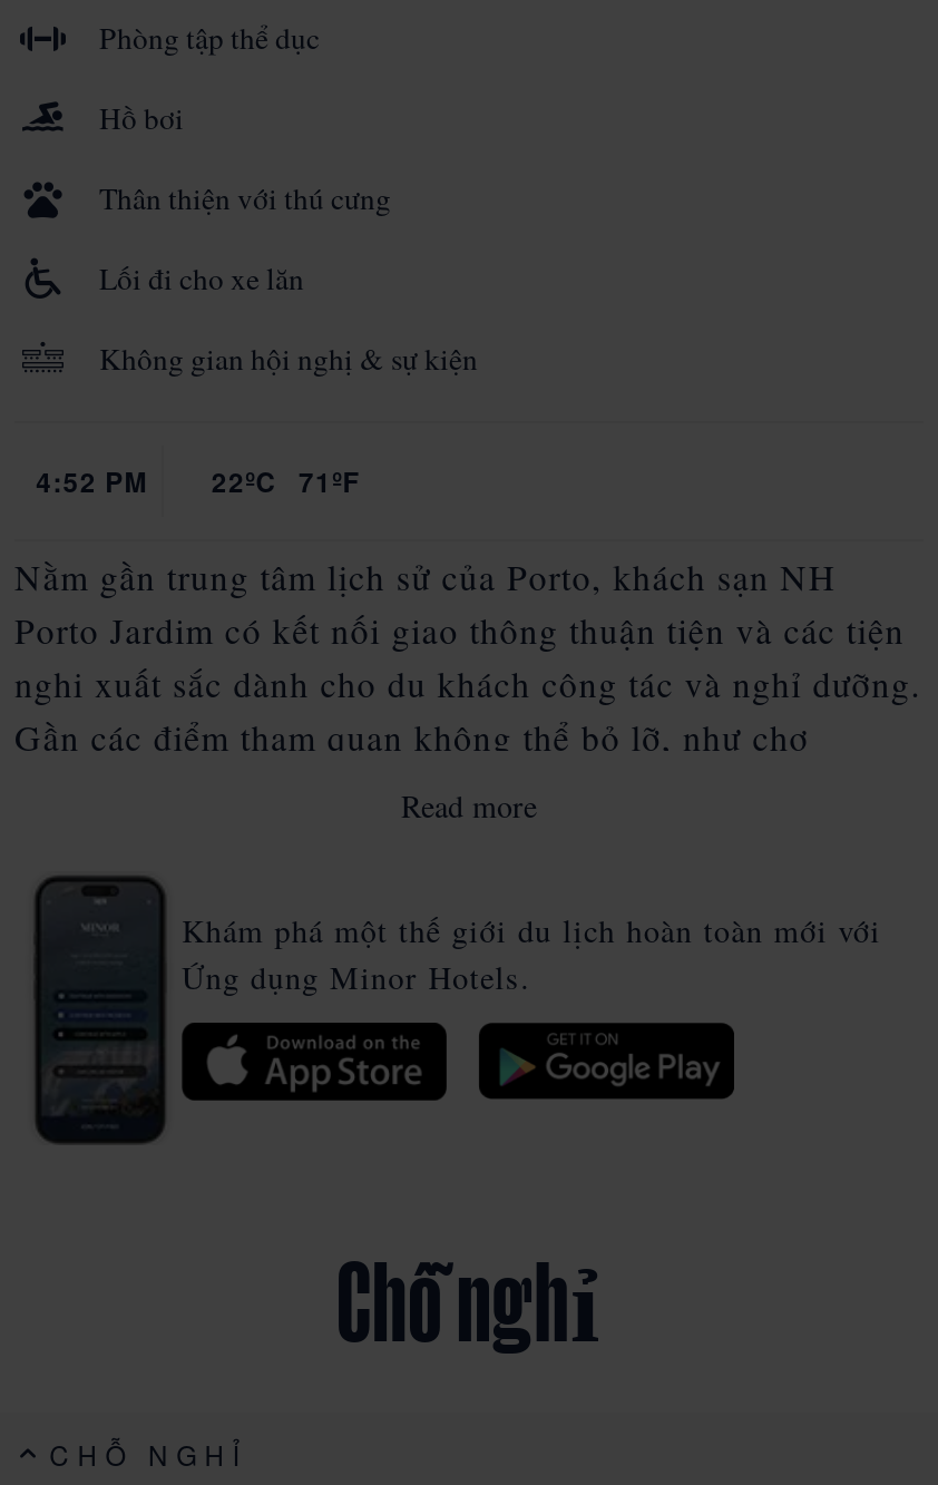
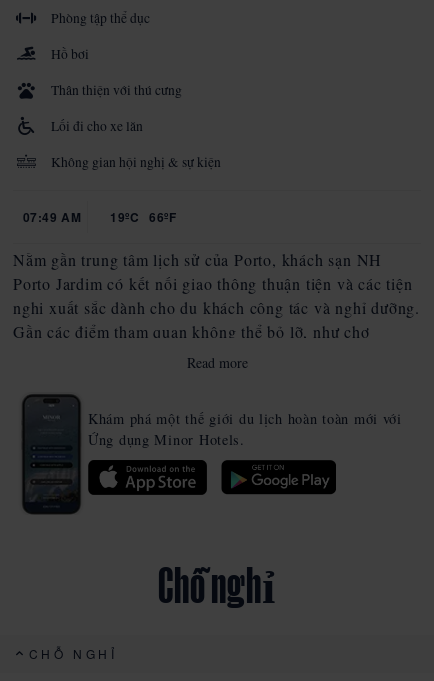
[36,462,359,502] 4:52 PM | 22ºC 71ºF -> [23,208,176,226] 07:49 AM | 19ºC 66ºF

